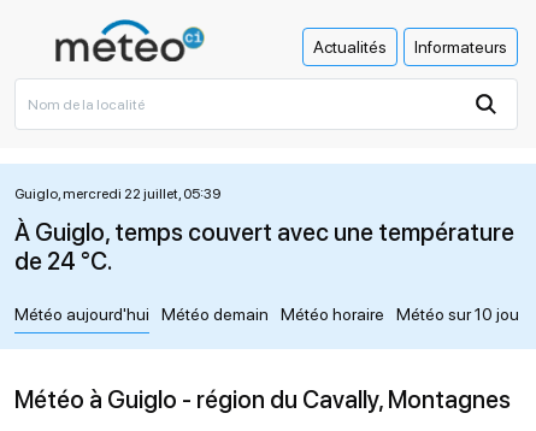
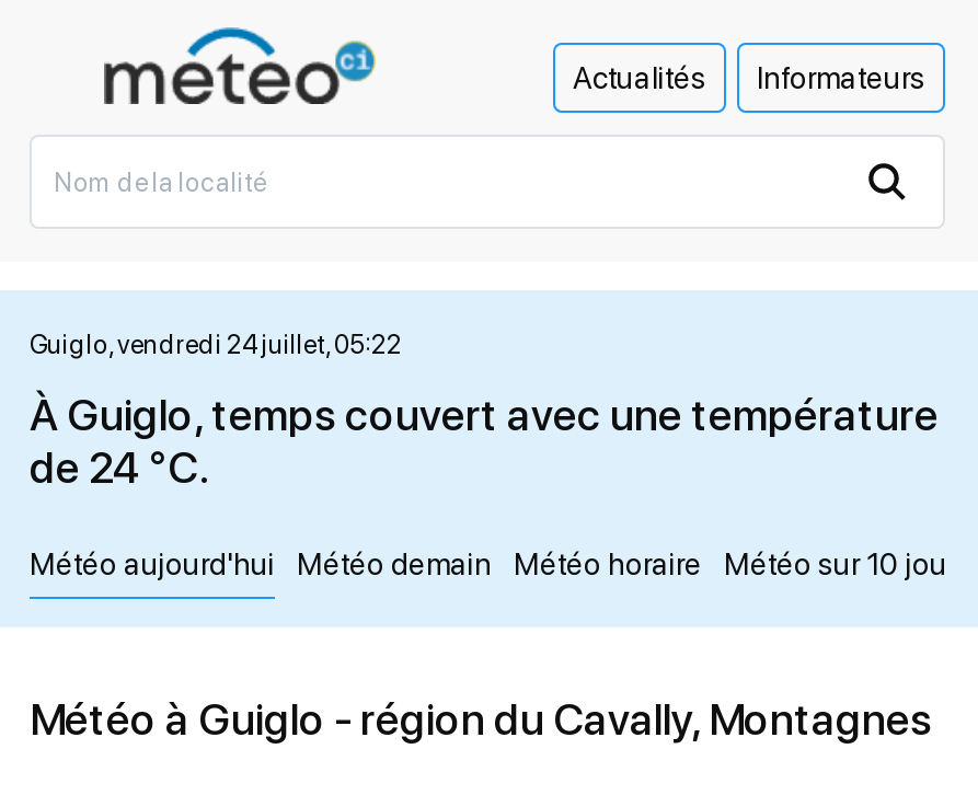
[14,185,220,202] Guiglo, mercredi 22 juillet, 05:39 -> [30,330,402,360] Guiglo, vendredi 24 juillet, 05:22

